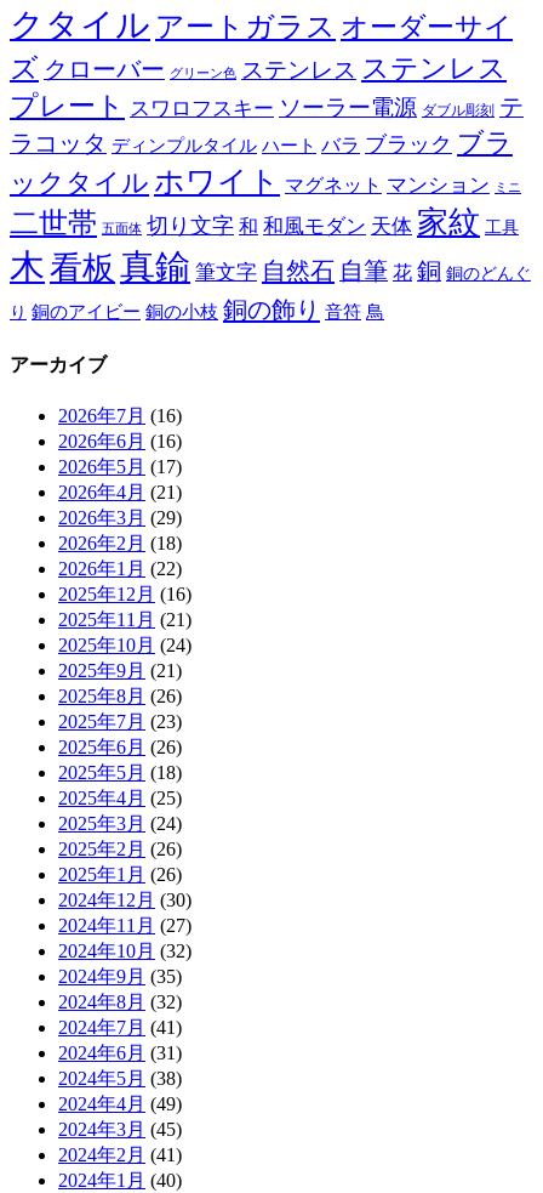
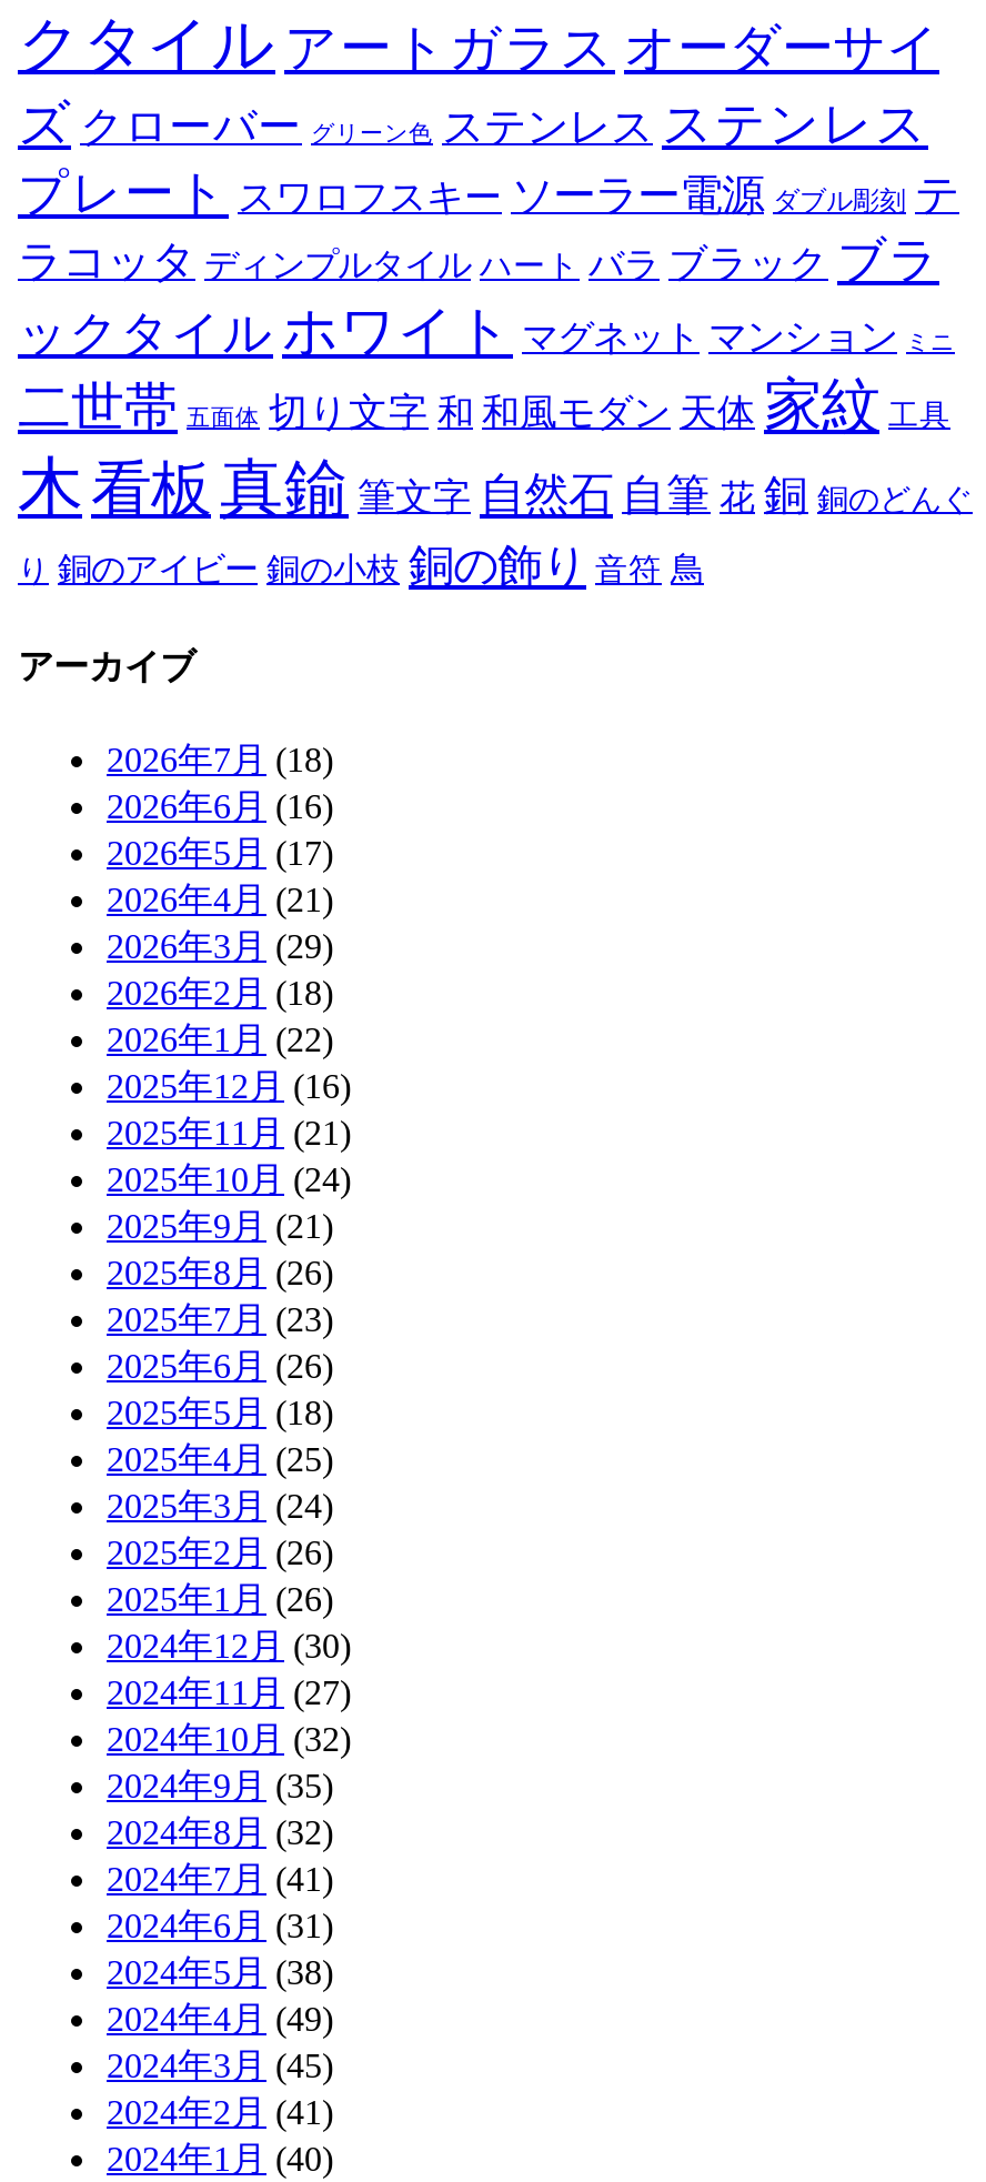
[58,405,182,426] 2026年7月(16) -> [107,740,333,778] 2026年7月(18)

